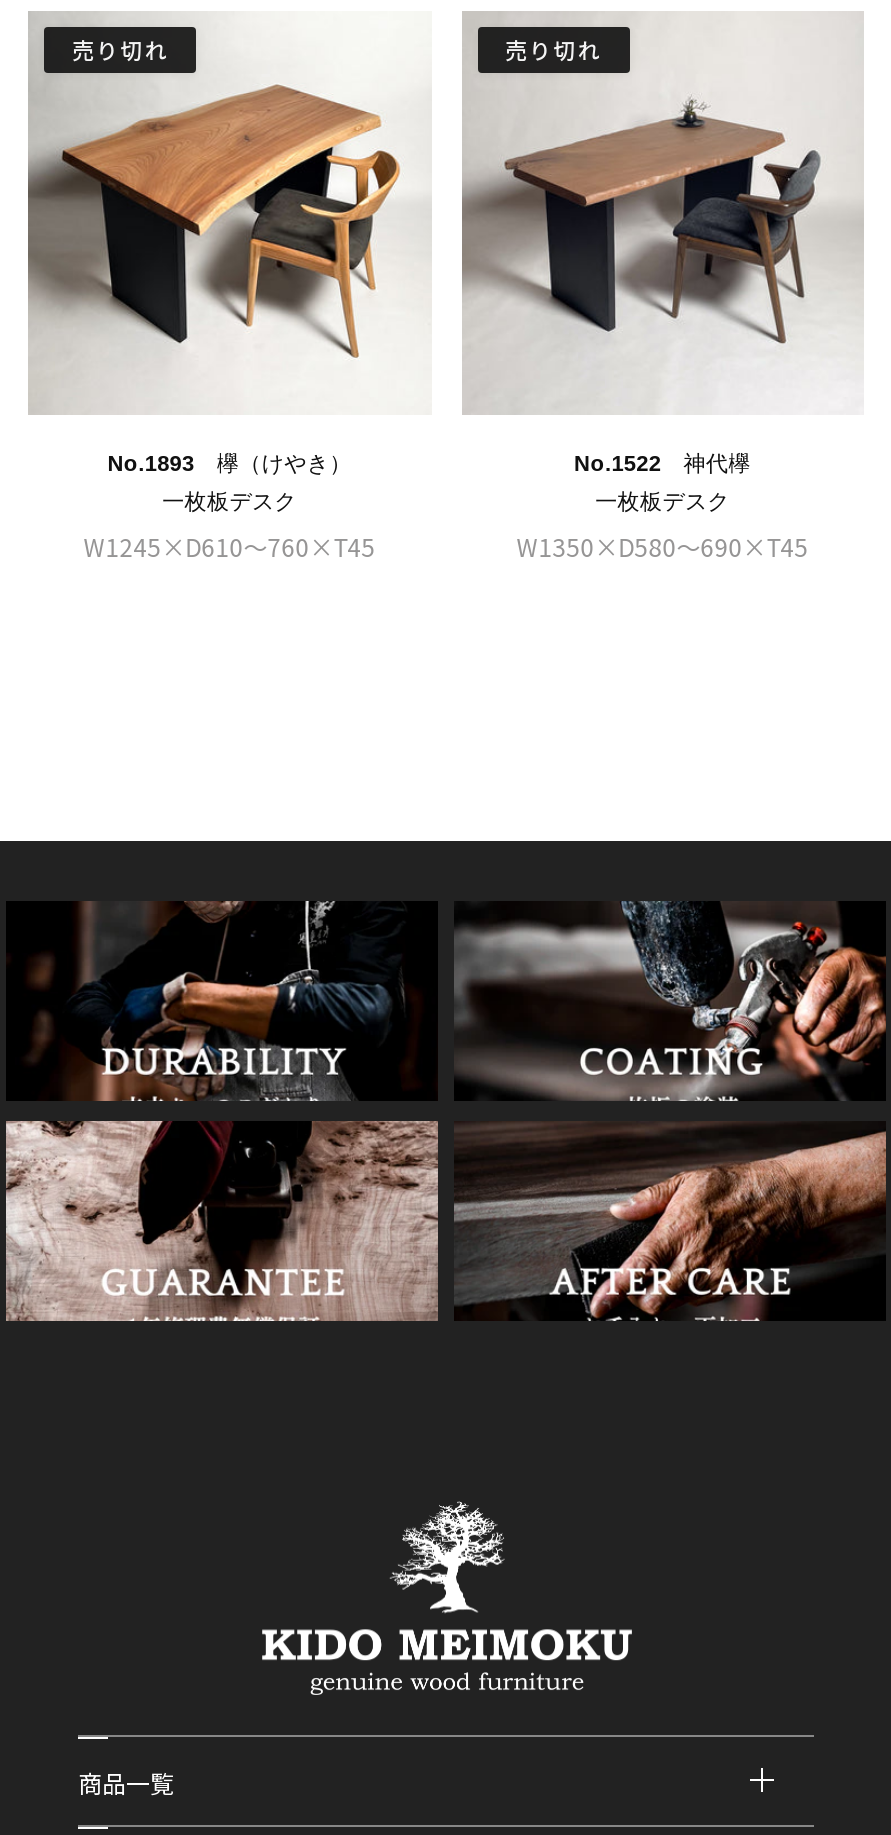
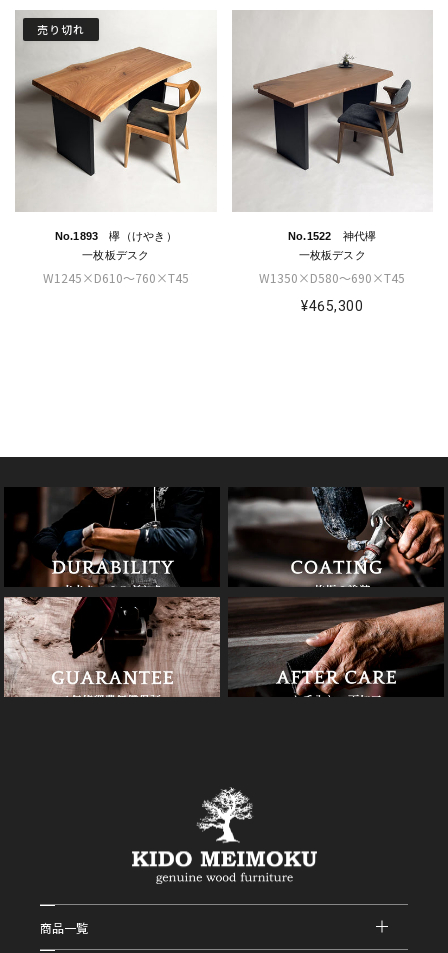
[505,34,602,66] 売り切れ -> none
none -> [301,298,363,314] ¥465,300

